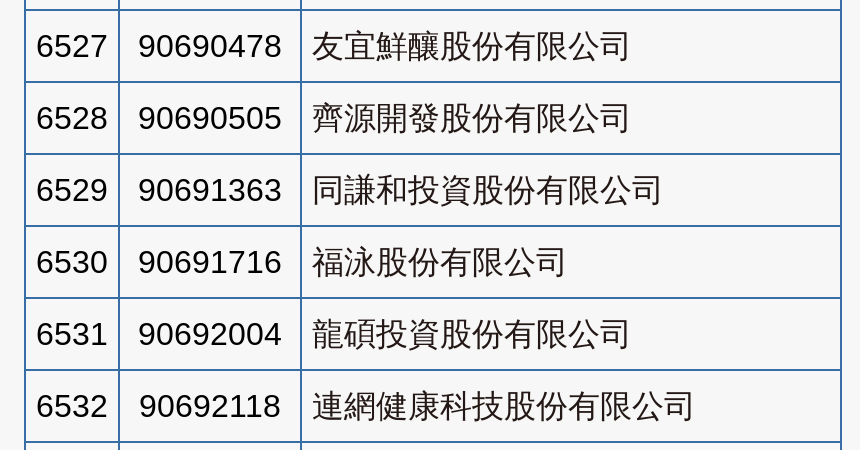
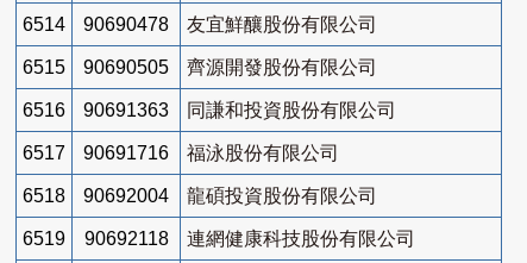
[36,29,632,63] 6527 90690478 友宜鮮釀股份有限公司 -> [23,14,377,34] 6514 90690478 友宜鮮釀股份有限公司
[36,101,632,135] 6528 90690505 齊源開發股份有限公司 -> [23,57,377,77] 6515 90690505 齊源開發股份有限公司
[36,173,664,207] 6529 90691363 同謙和投資股份有限公司 -> [23,100,396,120] 6516 90691363 同謙和投資股份有限公司
[36,245,568,279] 6530 90691716 福泳股份有限公司 -> [23,143,339,163] 6517 90691716 福泳股份有限公司
[36,317,632,351] 6531 90692004 龍碩投資股份有限公司 -> [23,186,377,206] 6518 90692004 龍碩投資股份有限公司
[36,389,696,423] 6532 90692118 連網健康科技股份有限公司 -> [23,228,415,249] 6519 90692118 連網健康科技股份有限公司

